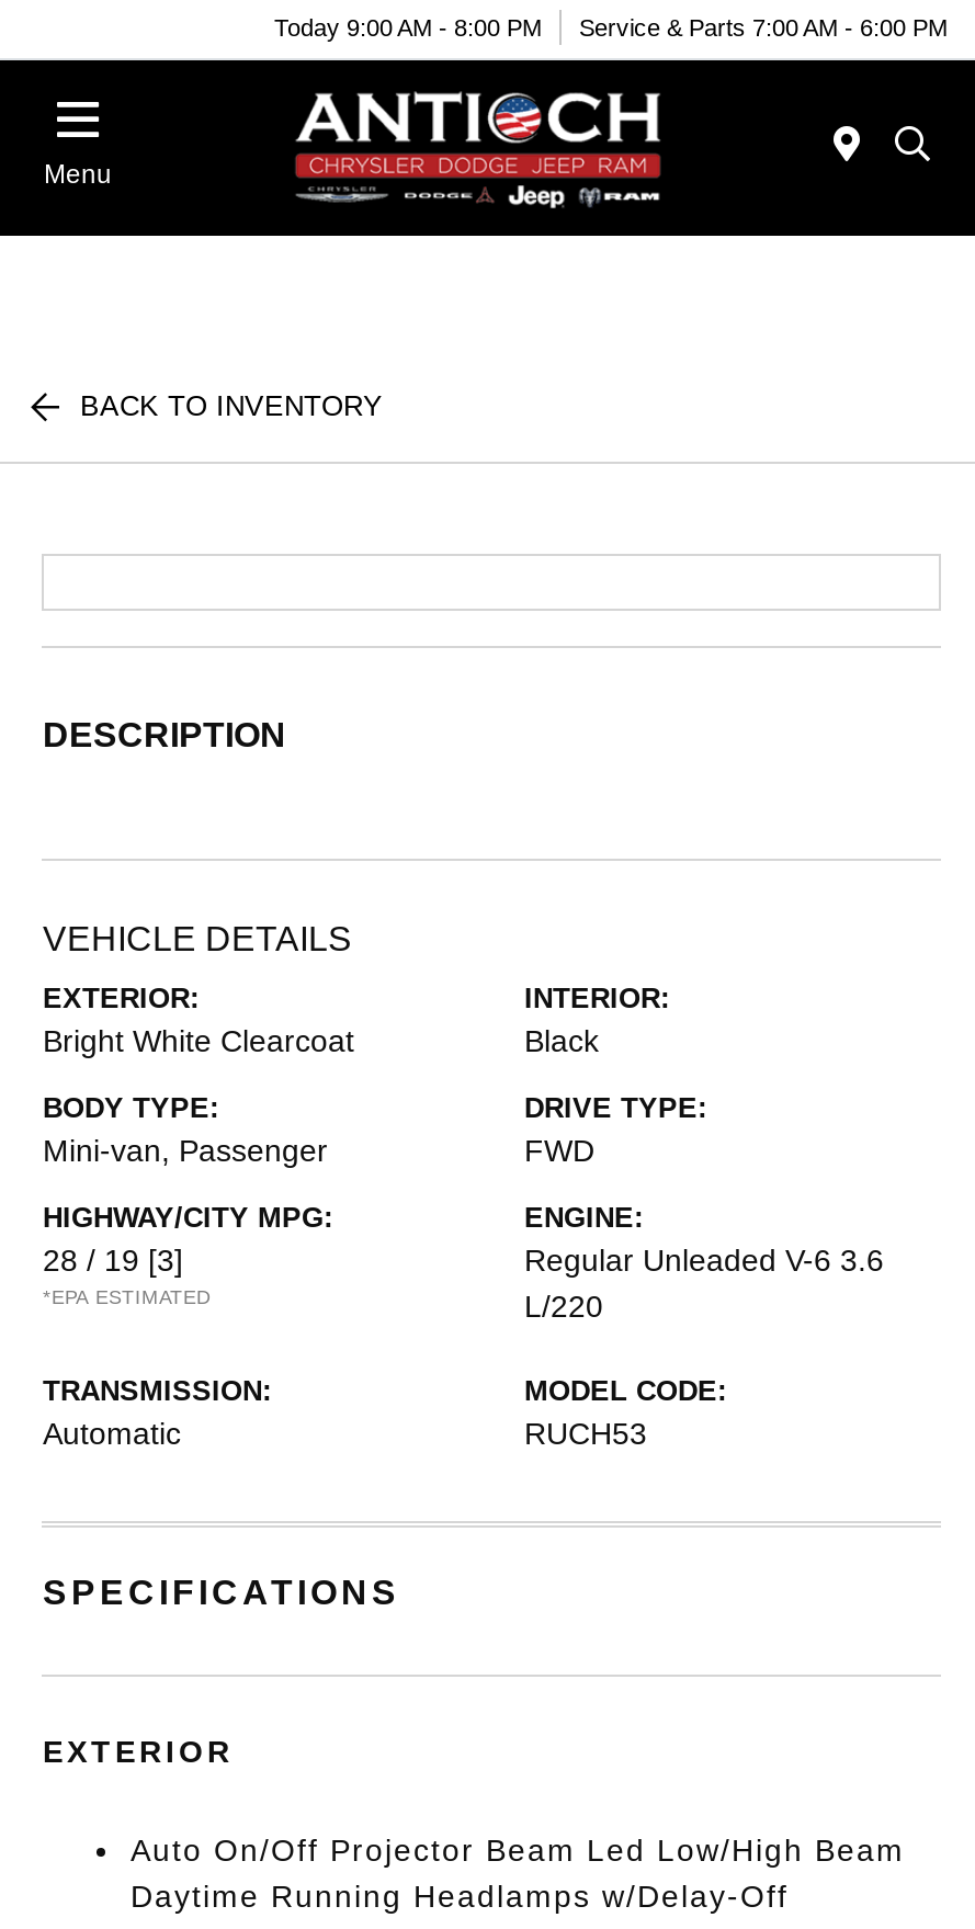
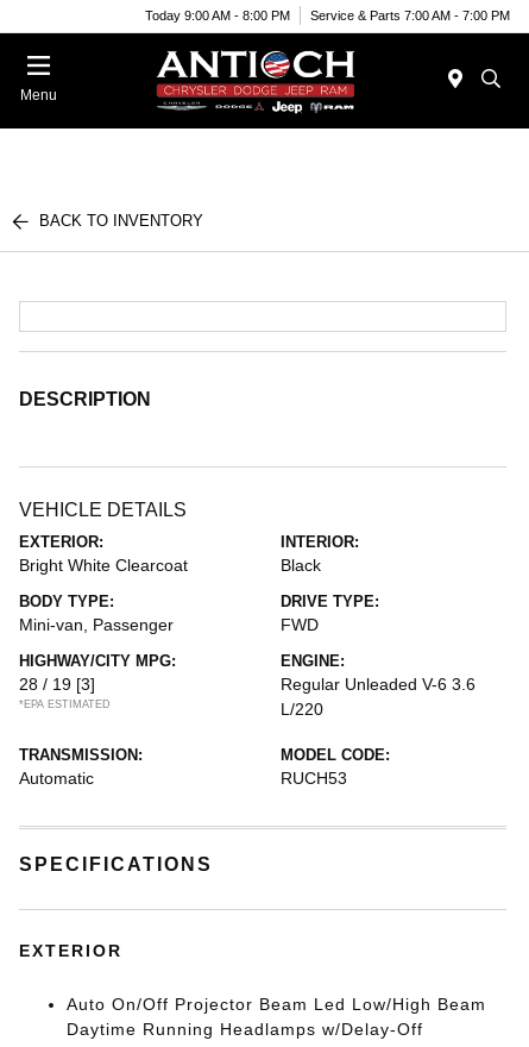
[579,13,948,39] Service & Parts 7:00 AM - 6:00 PM -> [310,8,510,22] Service & Parts 7:00 AM - 7:00 PM

